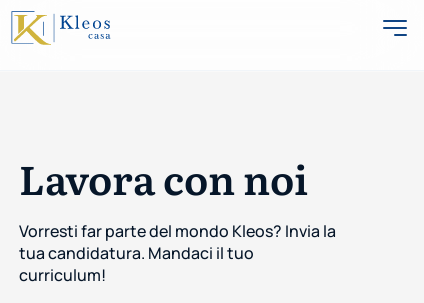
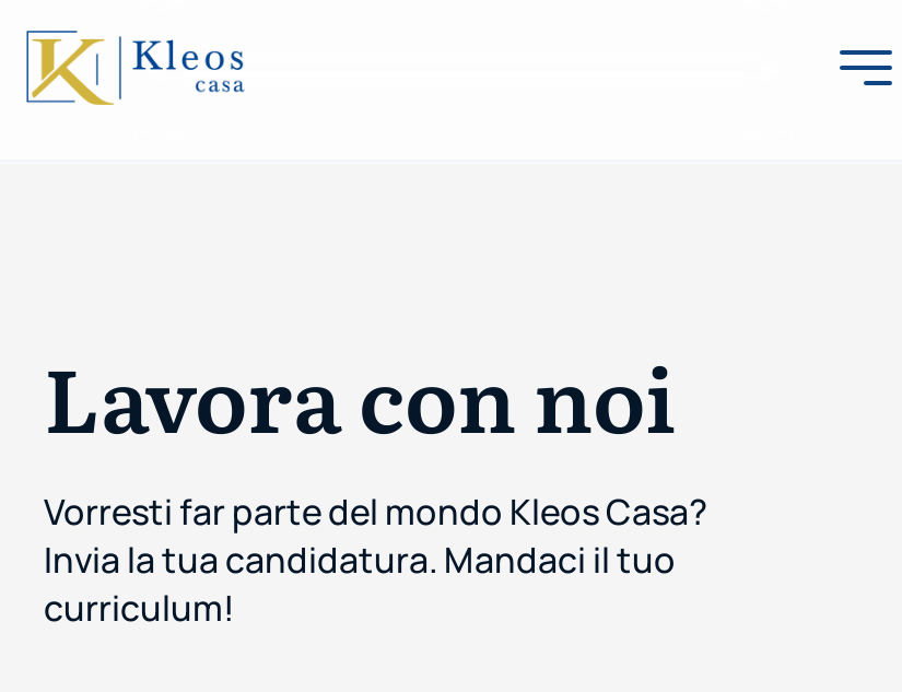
[19,220,336,264] Vorresti far parte del mondo Kleos? Invia la | tua candidatura. Mandaci il tuo -> [44,488,708,584] Vorresti far parte del mondo Kleos Casa? | Invia la tua candidatura. Mandaci il tuo

